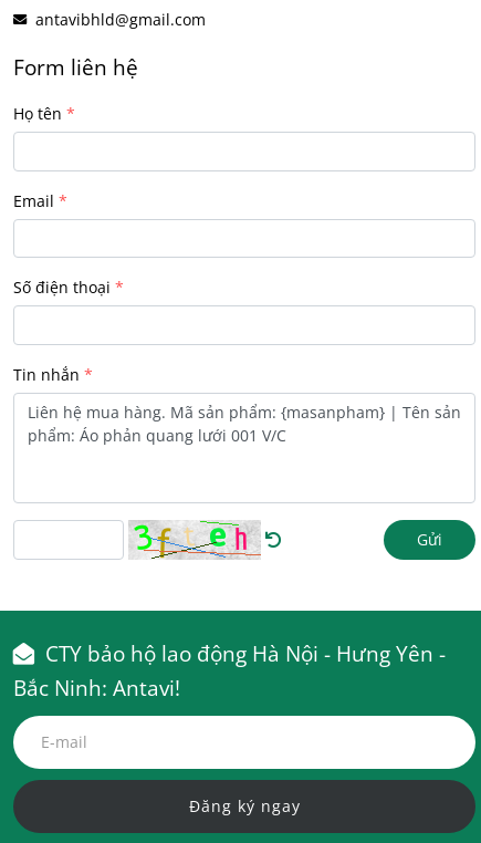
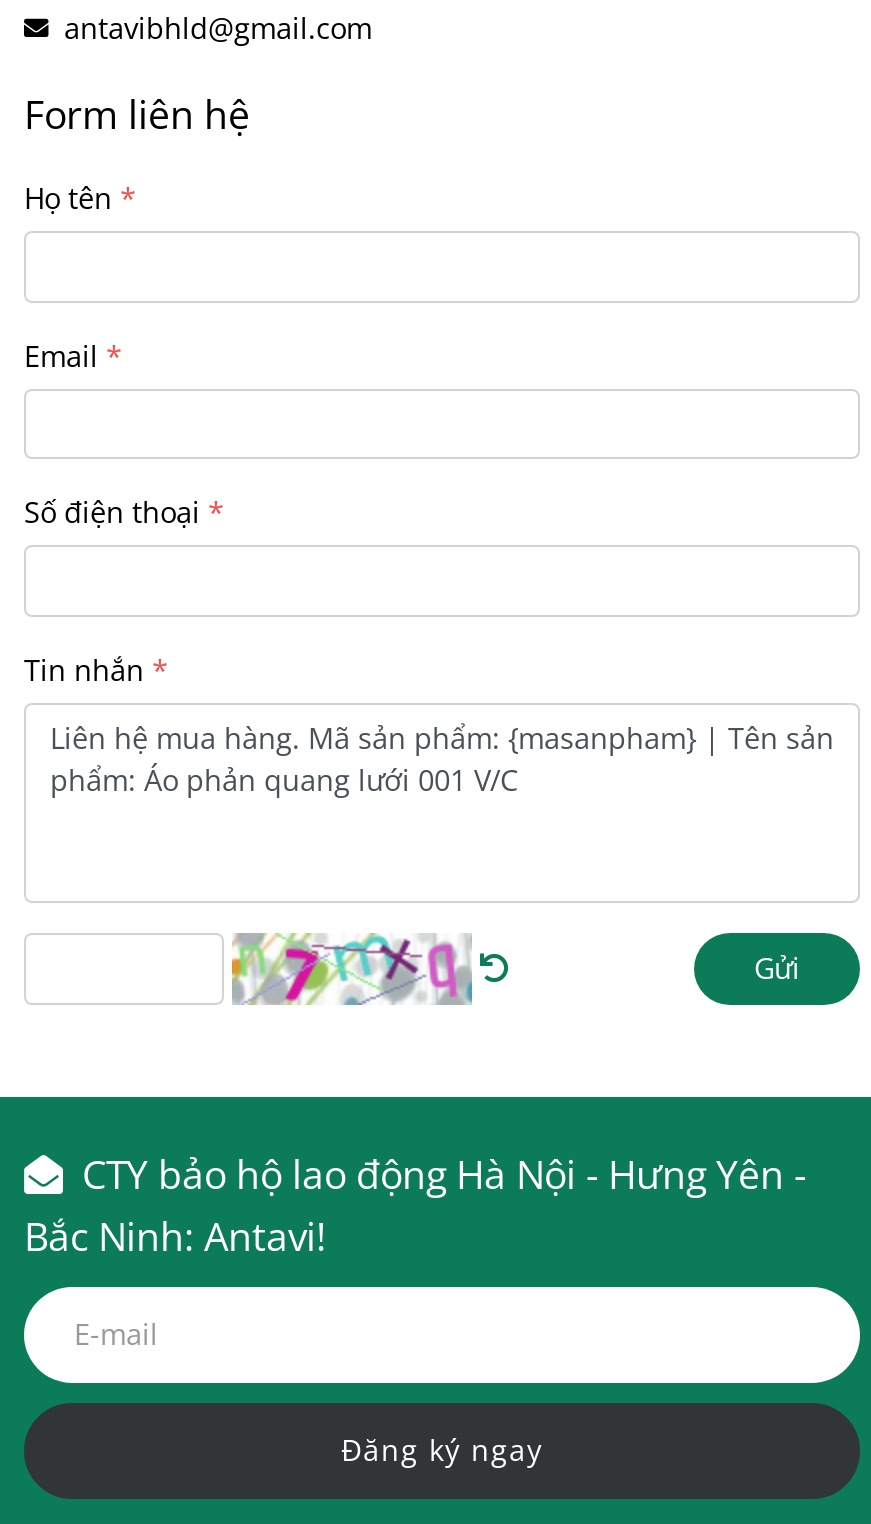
[128,521,261,560] [image] -> [230,933,496,1005] [image]

